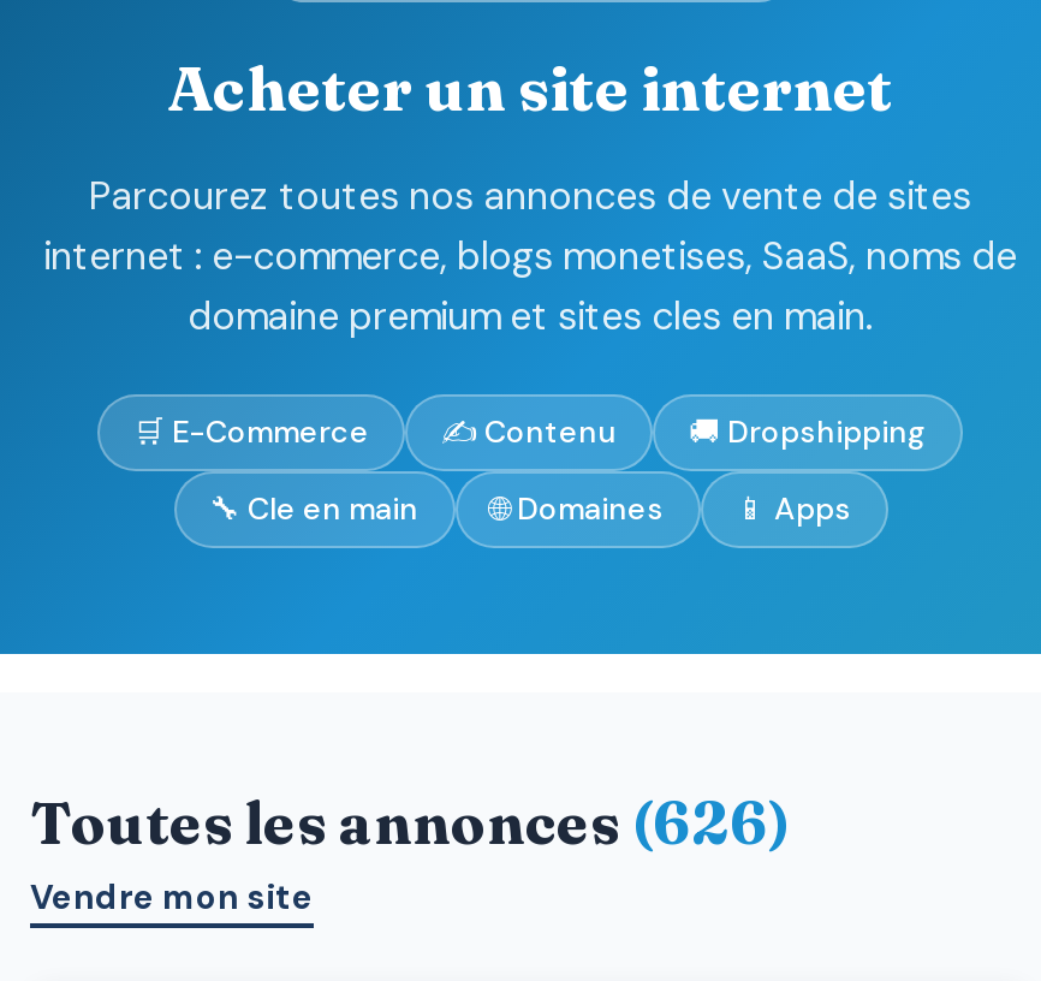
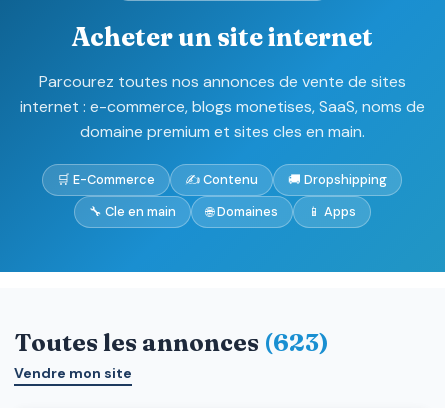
[30,789,792,858] Toutes les annonces (626) -> [14,328,329,357] Toutes les annonces (623)

